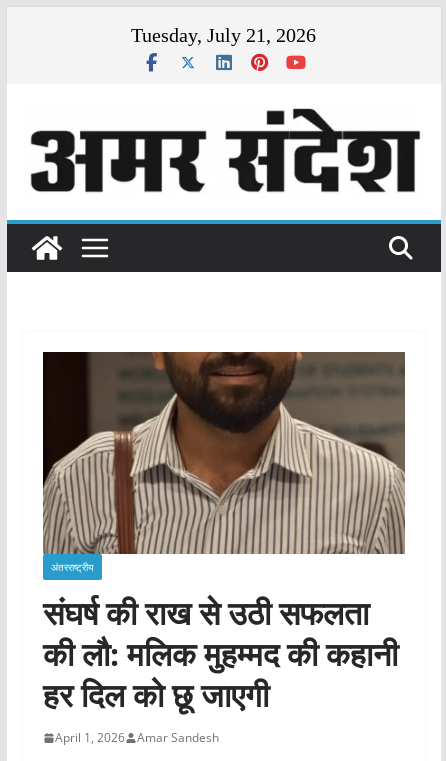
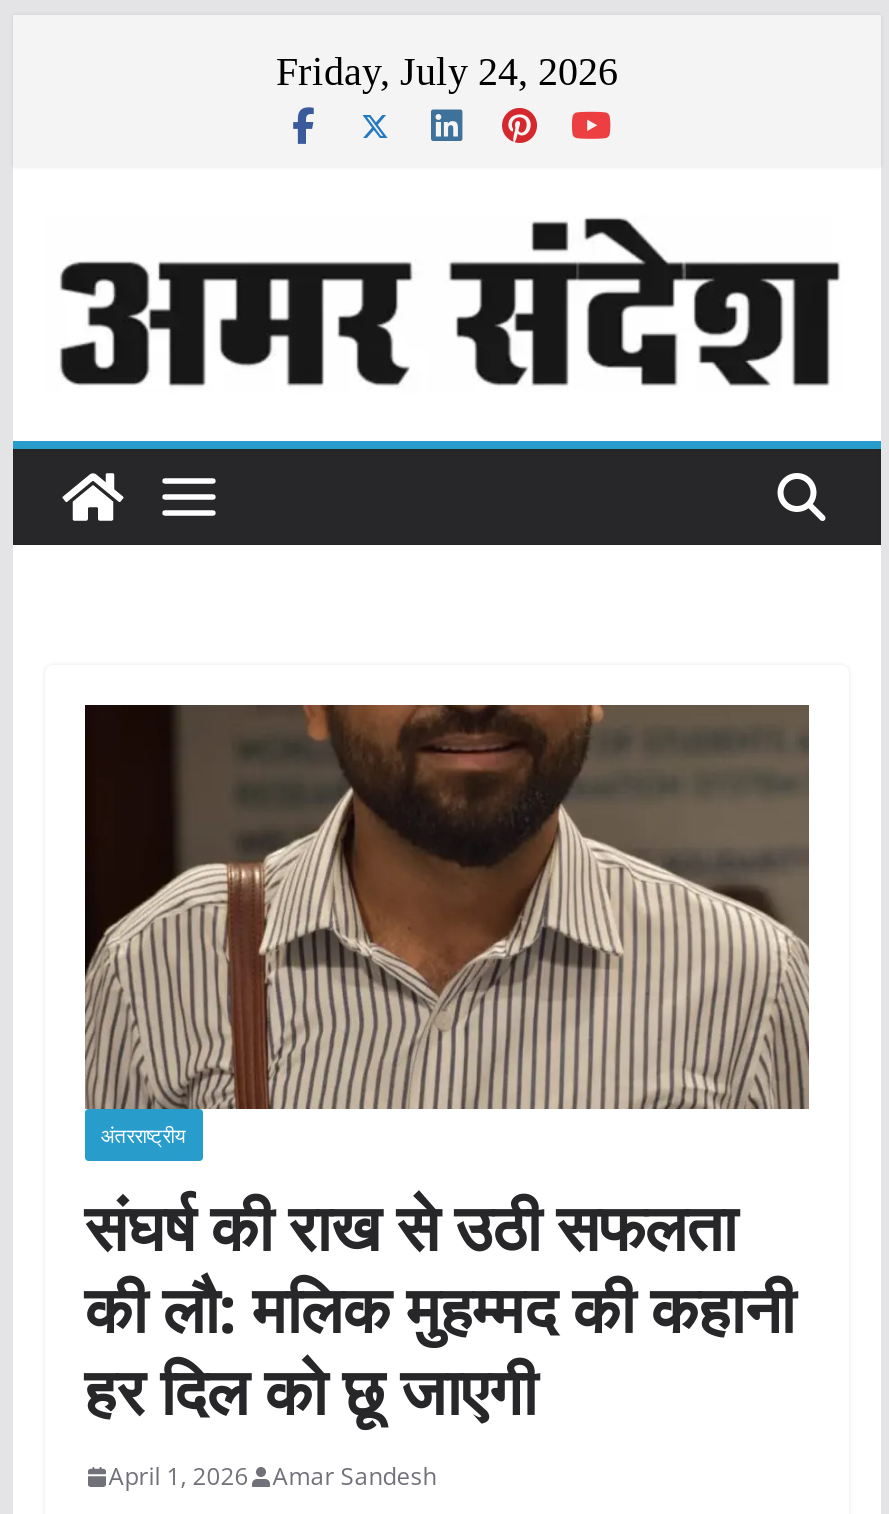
[131,24,316,46] Tuesday, July 21, 2026 -> [276,49,618,93] Friday, July 24, 2026

